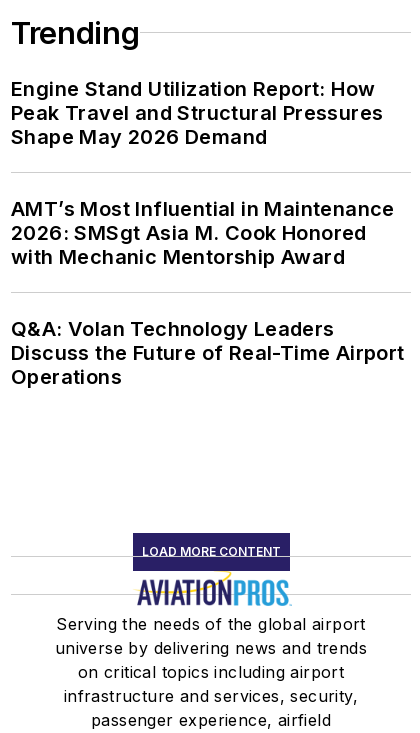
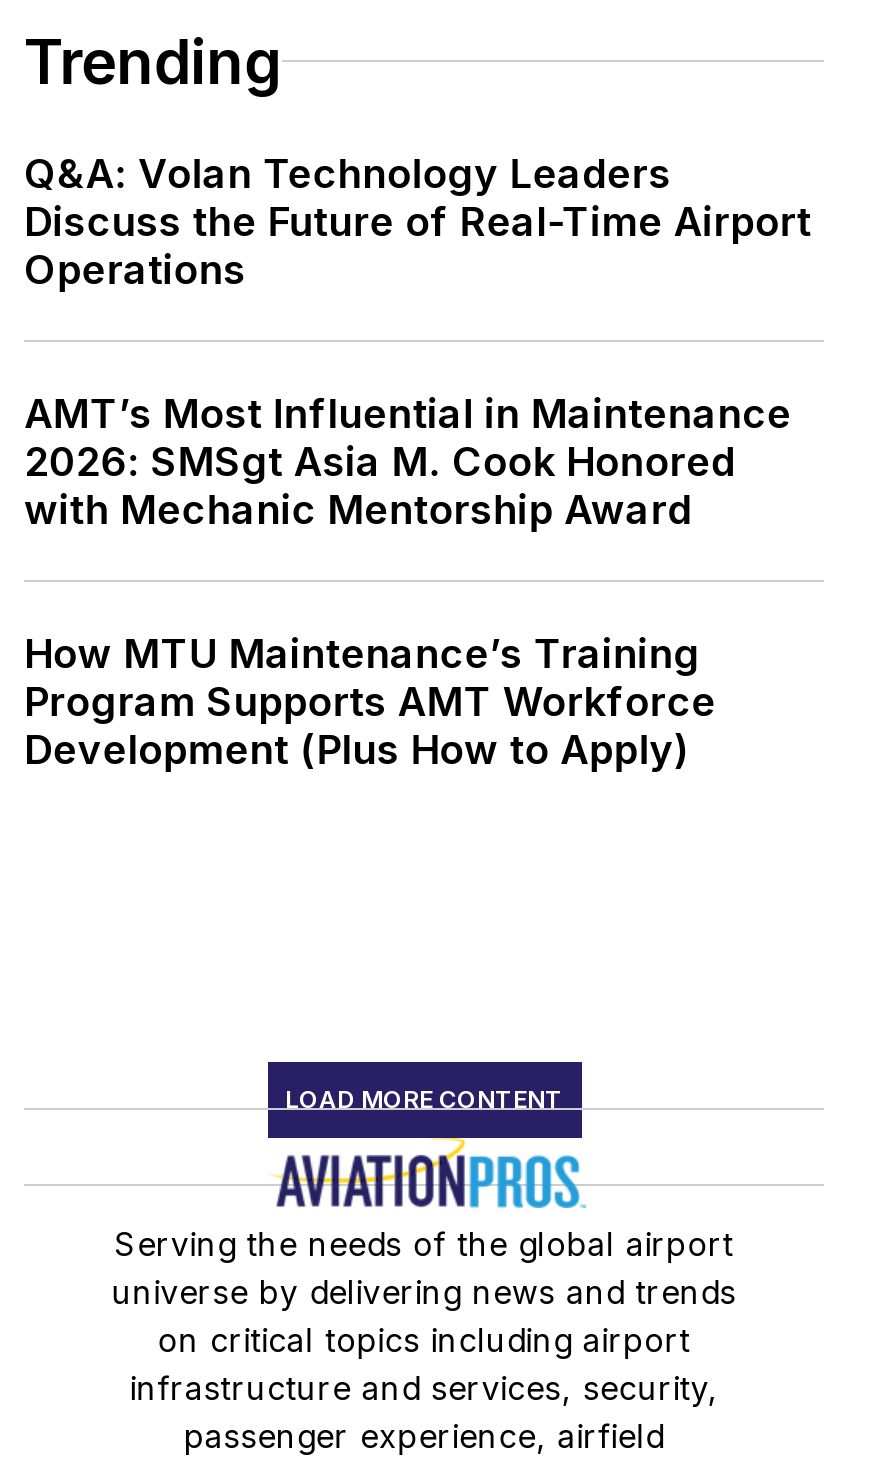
[11,77,383,149] Engine Stand Utilization Report: How | Peak Travel and Structural Pressures | Shape May 2026 Demand -> none
none -> [24,630,716,774] How MTU Maintenance’s Training | Program Supports AMT Workforce | Development (Plus How to Apply)
moved [11,317,407,389] -> [24,150,815,294]: Q&A: Volan Technology Leaders | Discuss the Future of Real-Time Airport | Operations

